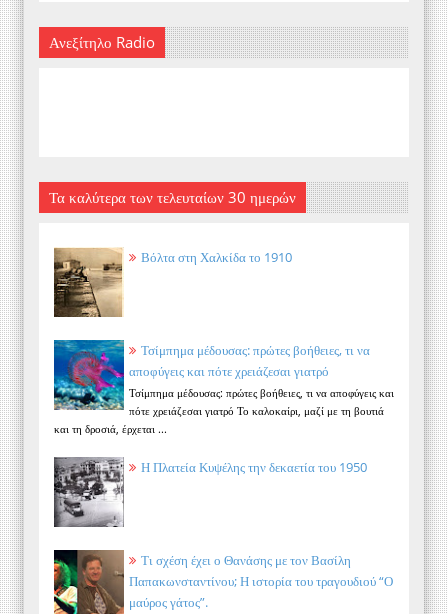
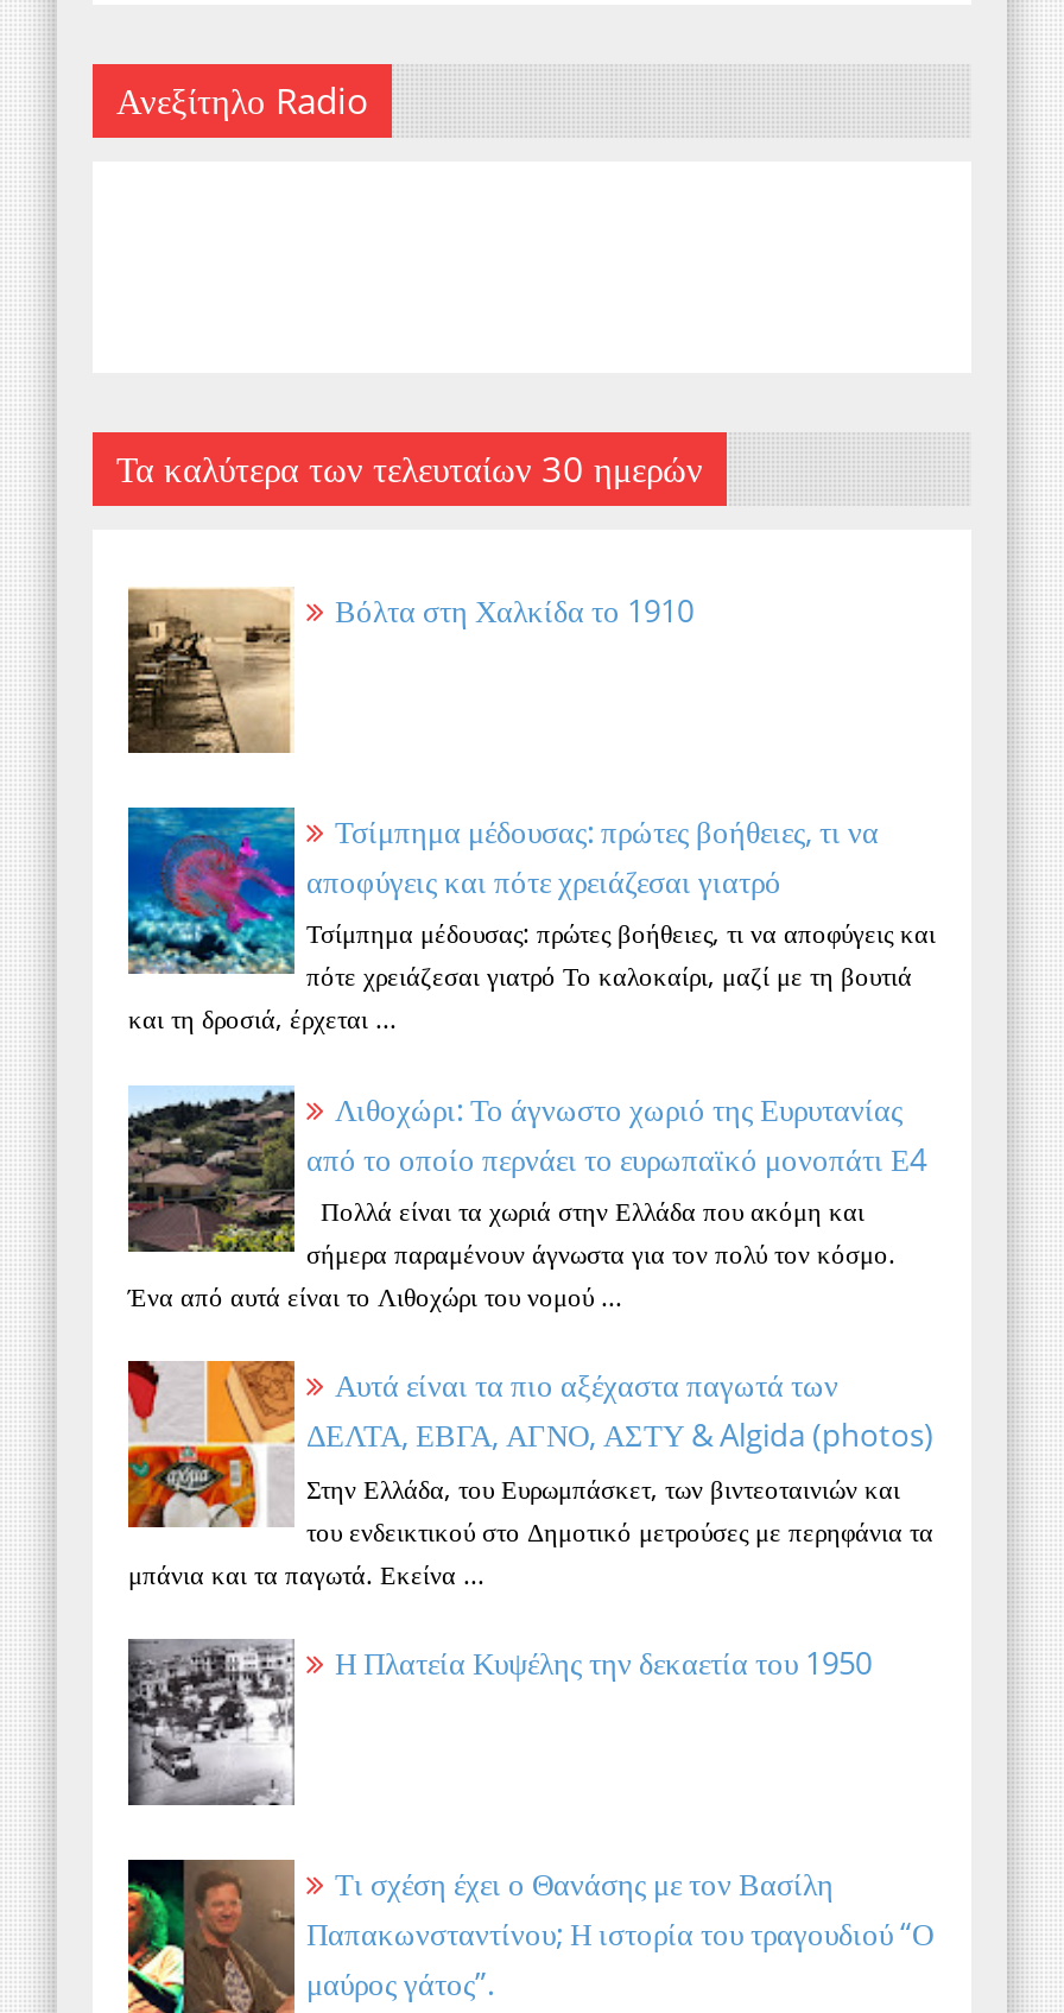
none -> [126,1359,294,1532] [image]
none -> [128,1087,933,1591] [image] | Λιθοχώρι: Το άγνωστο χωριό της Ευρυτανίας | από το οποίο περνάει το ευρωπαϊκό μονοπάτι Ε4 | Πολλά είναι τα χωριά στην Ελλάδα που ακόμη και | σήμερα παραμένουν άγνωστα για τον πολύ τον κόσμο. | Ένα από αυτά είναι το Λιθοχώρι του νομού ... | Αυτά είναι τα πιο αξέχαστα παγωτά των | ΔΕΛΤΑ, ΕΒΓΑ, ΑΓΝΟ, ΑΣΤΥ & Algida (photos) | Στην Ελλάδα, του Ευρωμπάσκετ, των βιντεοταινιών και | του ενδεικτικού στο Δημοτικό μετρούσες με περηφάνια τα | μπάνια και τα παγωτά. Εκείνα ...

